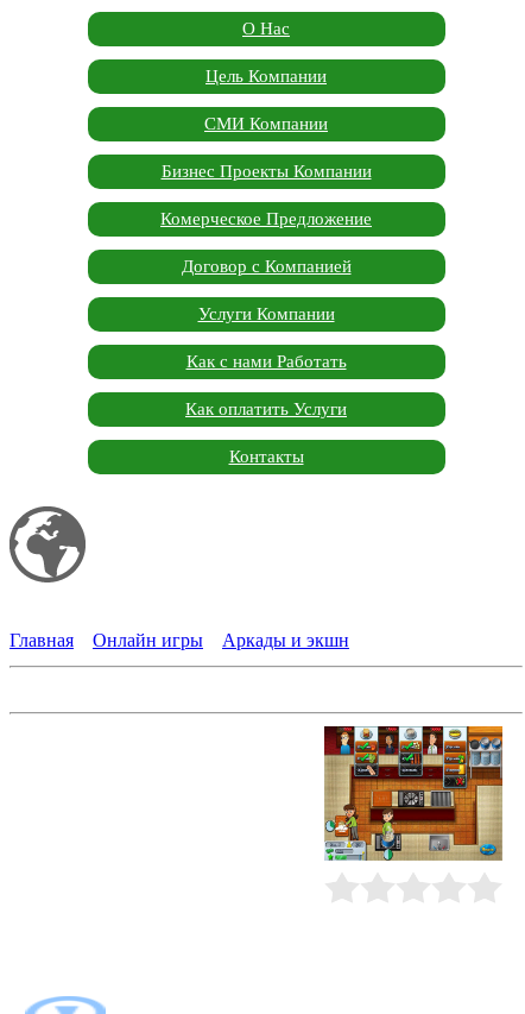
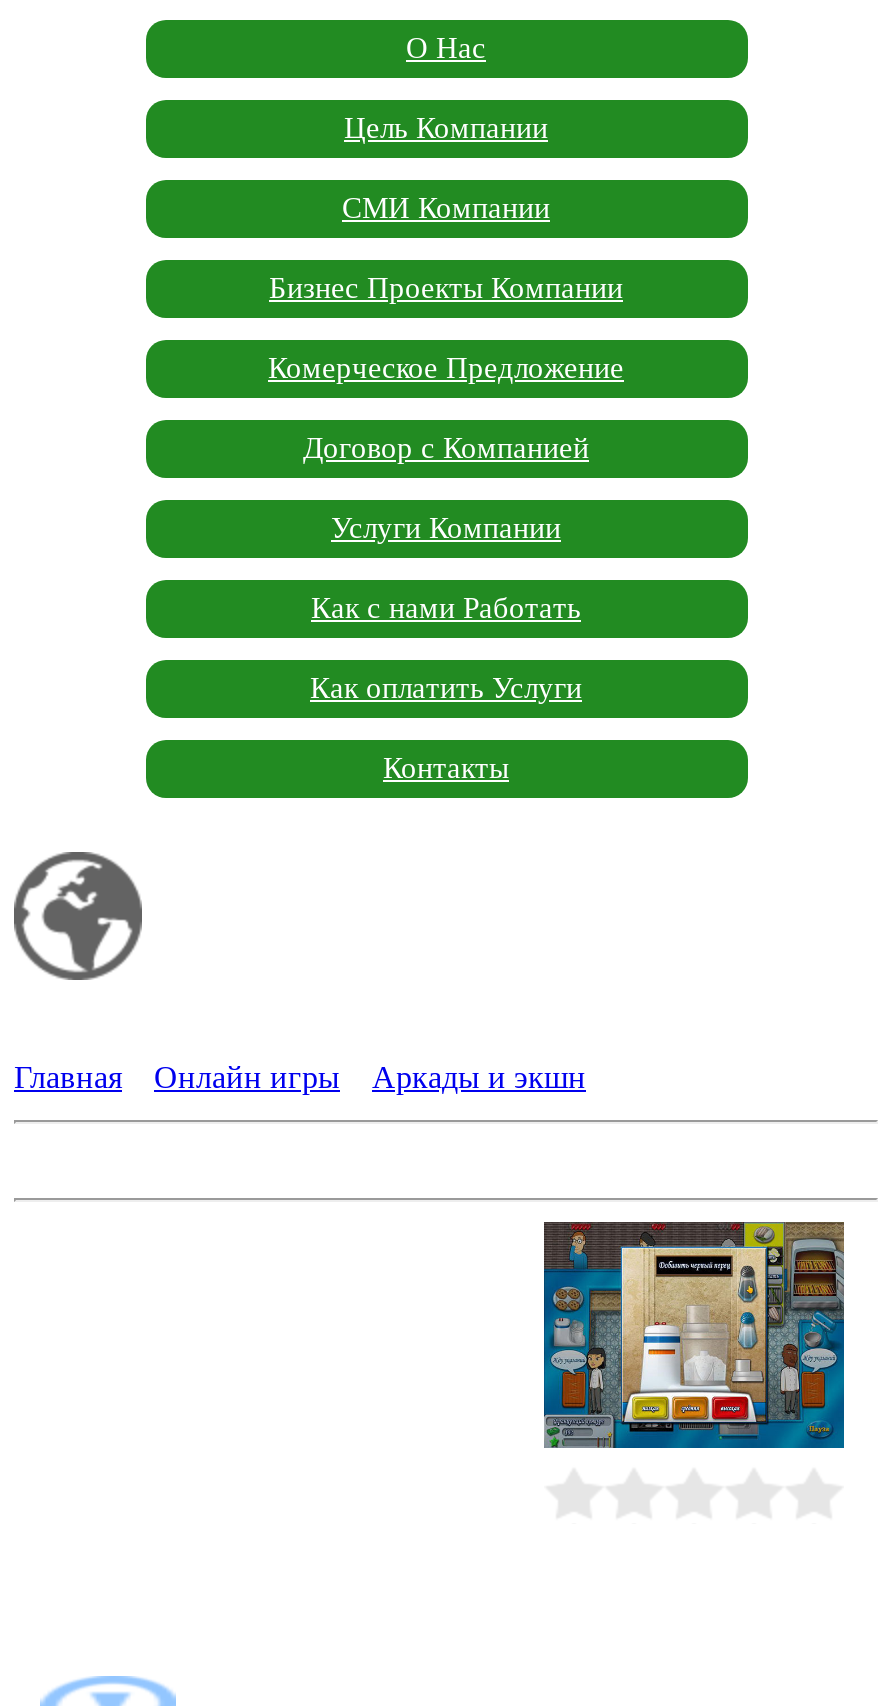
[323,725,504,862] [image] -> [542,1220,846,1450] [image]

